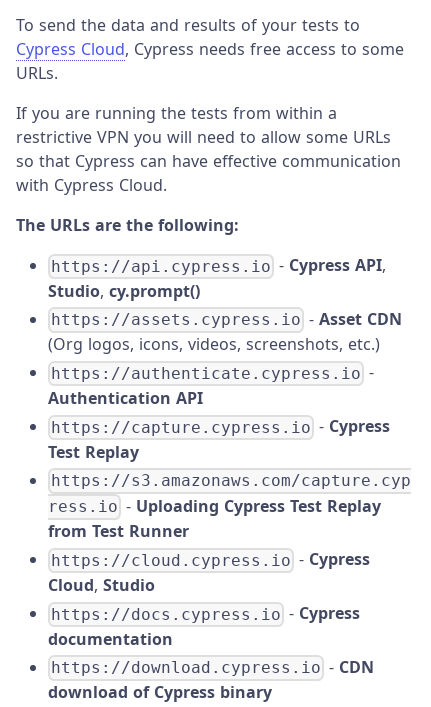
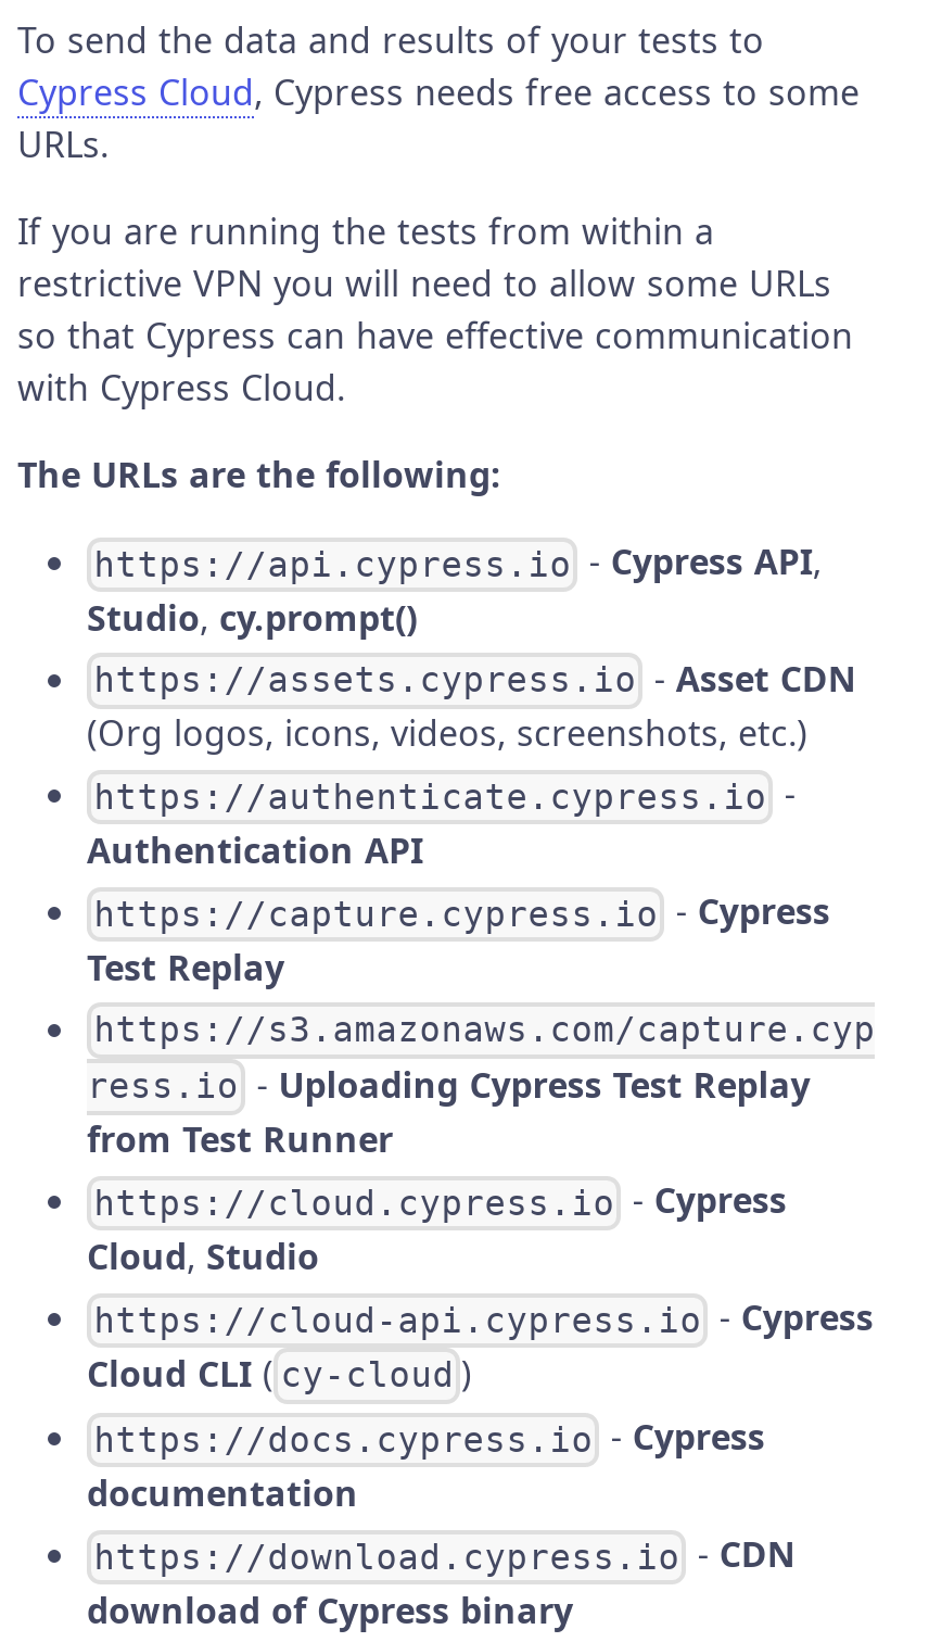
none -> [87,1293,873,1397] https://cloud-api.cypress.io - Cypress | Cloud CLI ( cy-cloud )

